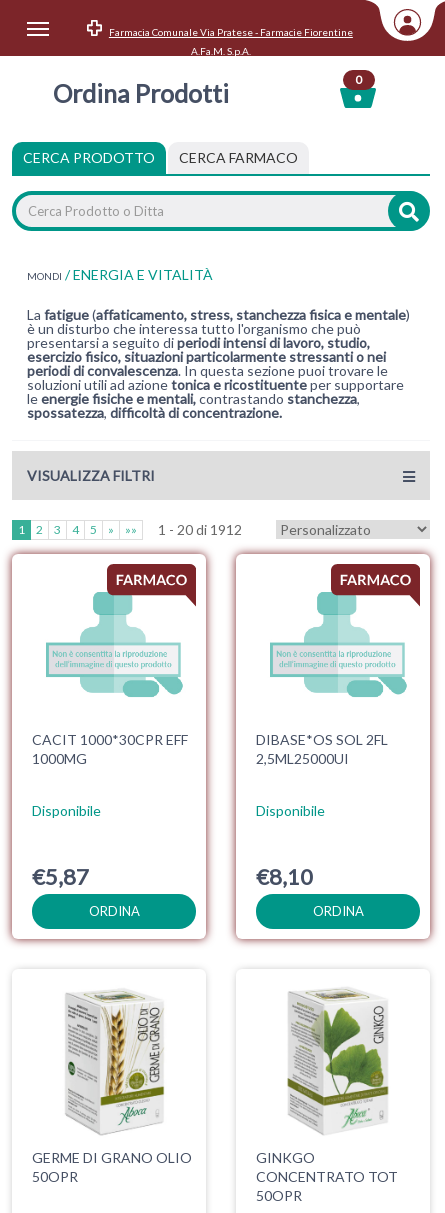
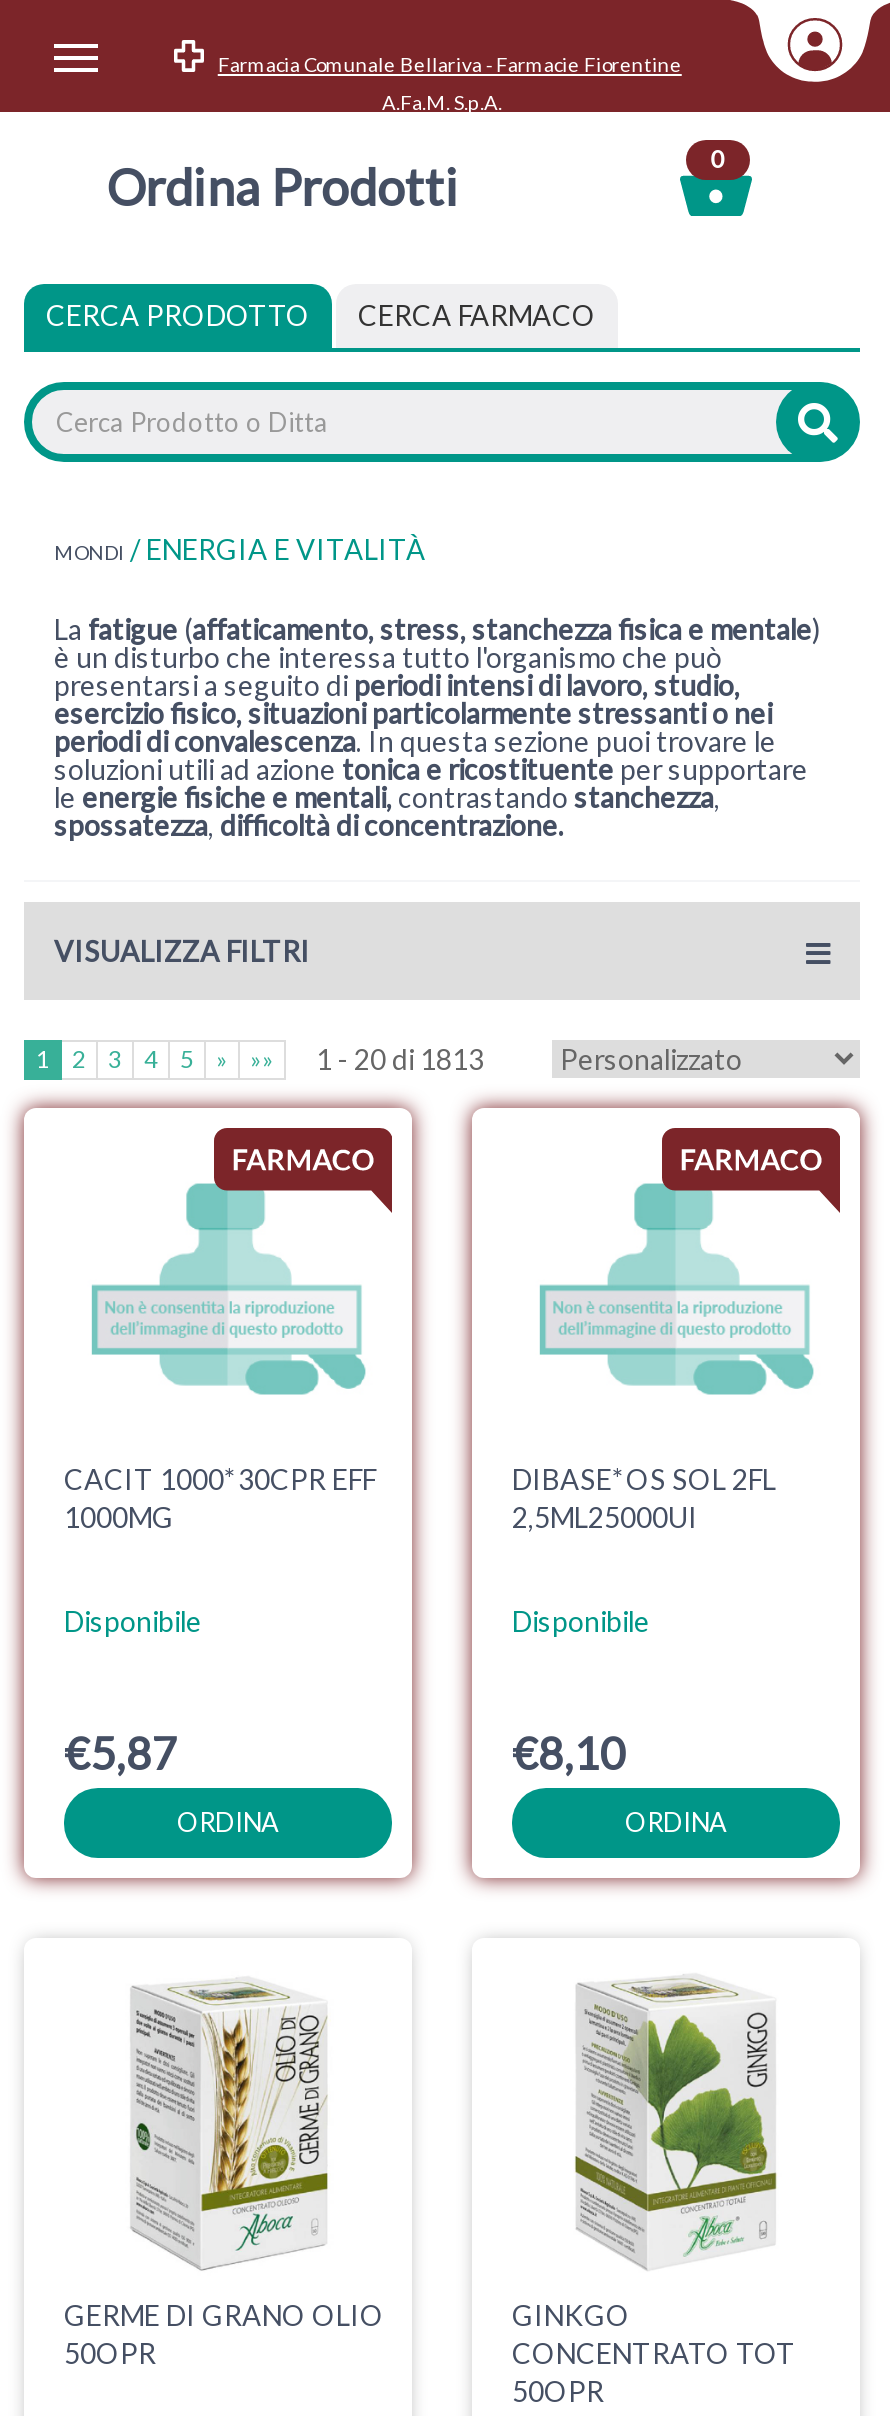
[109,25,353,37] Farmacia Comunale Via Pratese - Farmacie Fiorentine -> [218,51,682,75] Farmacia Comunale Bellariva - Farmacie Fiorentine
[158,521,242,538] 1 - 20 di 1912 -> [316,1041,484,1075] 1 - 20 di 1813

